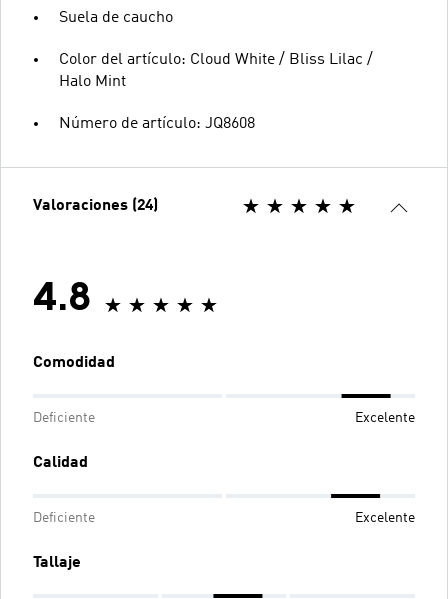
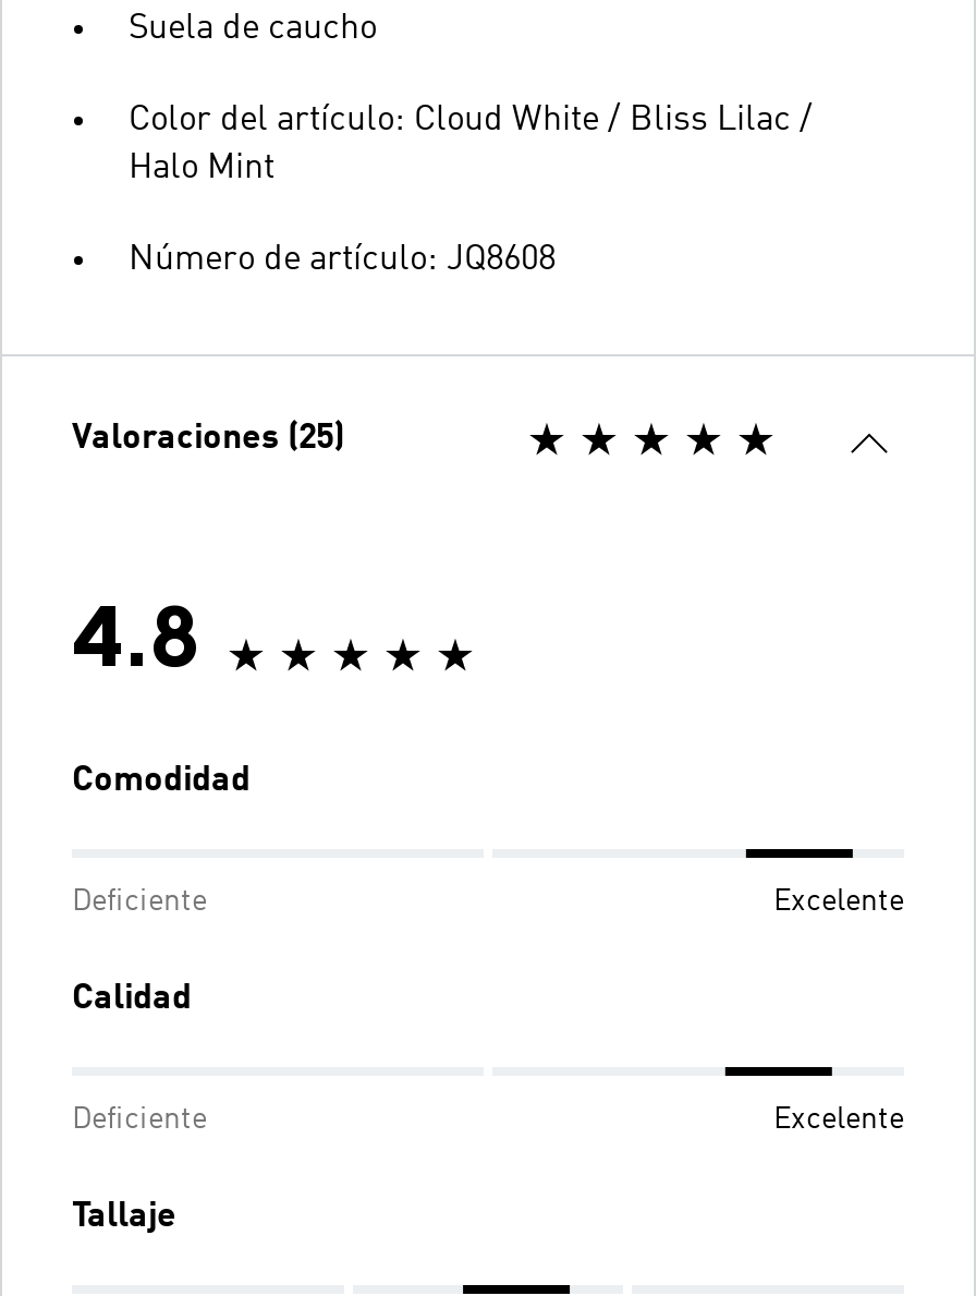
[33,198,158,214] Valoraciones (24) -> [72,422,344,457] Valoraciones (25)

